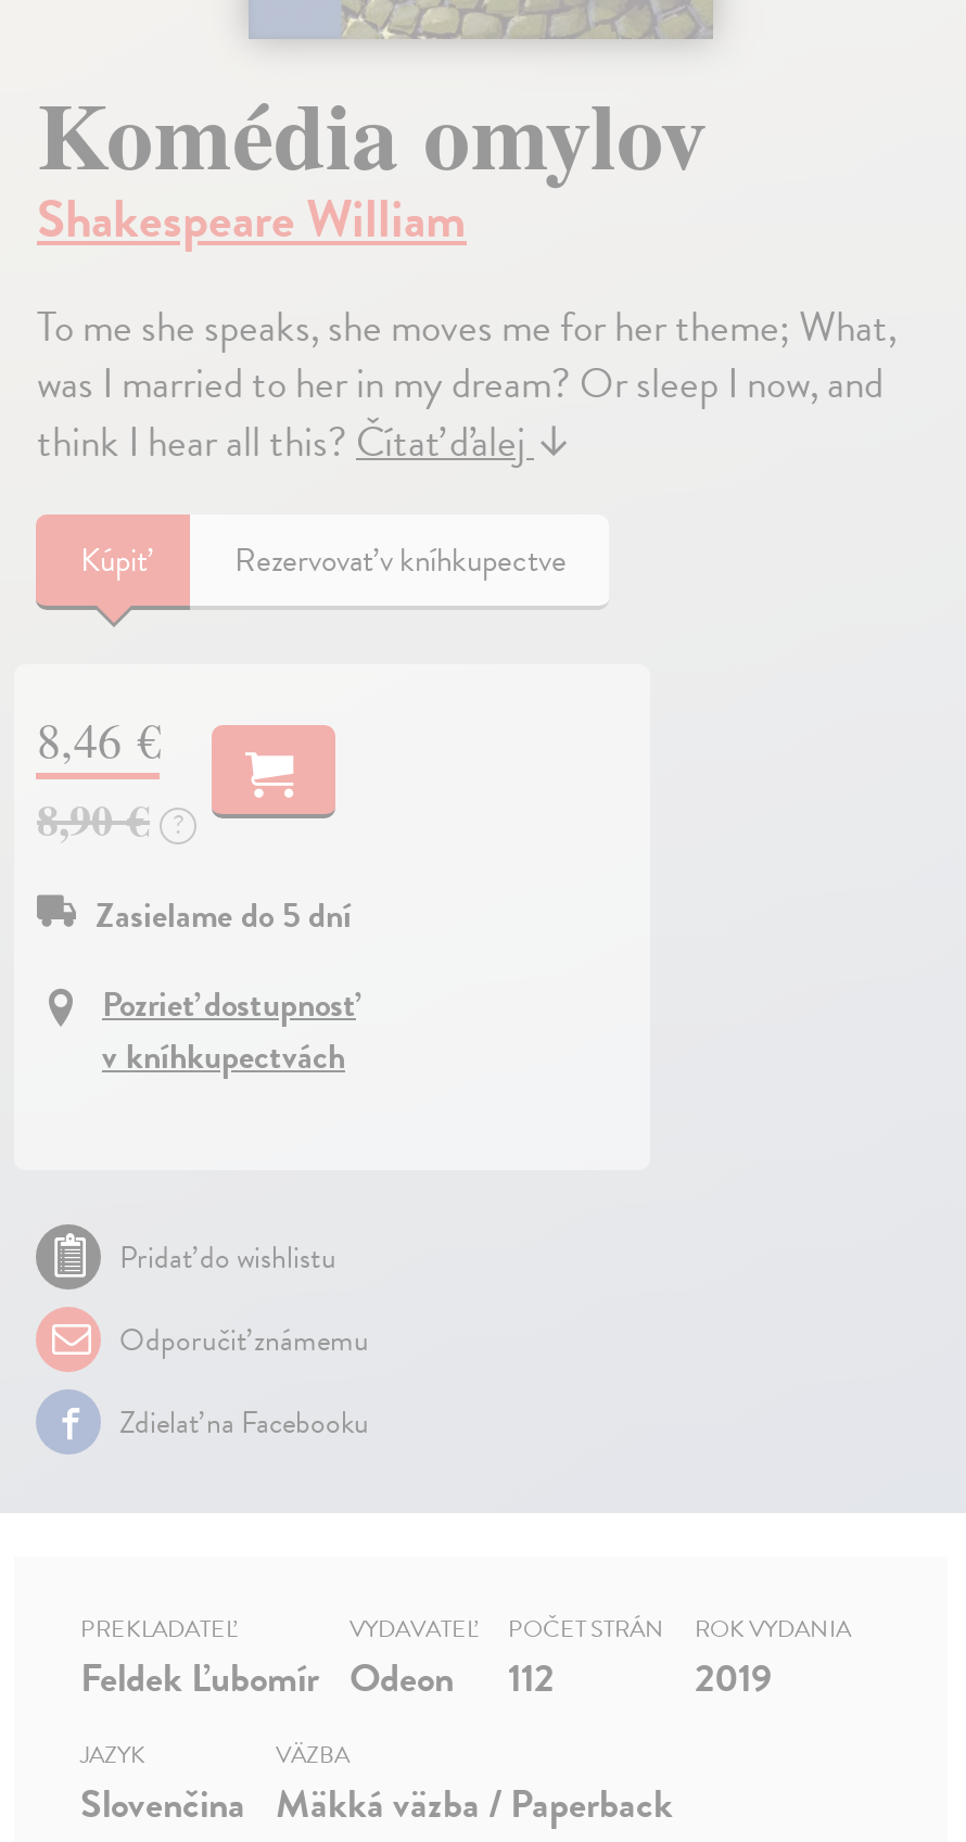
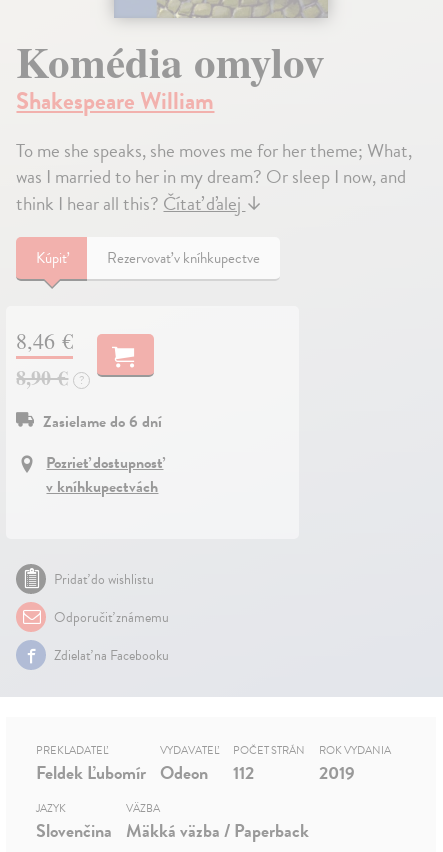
[96,890,352,942] Zasielame do 5 dní -> [43,410,162,434] Zasielame do 6 dní

